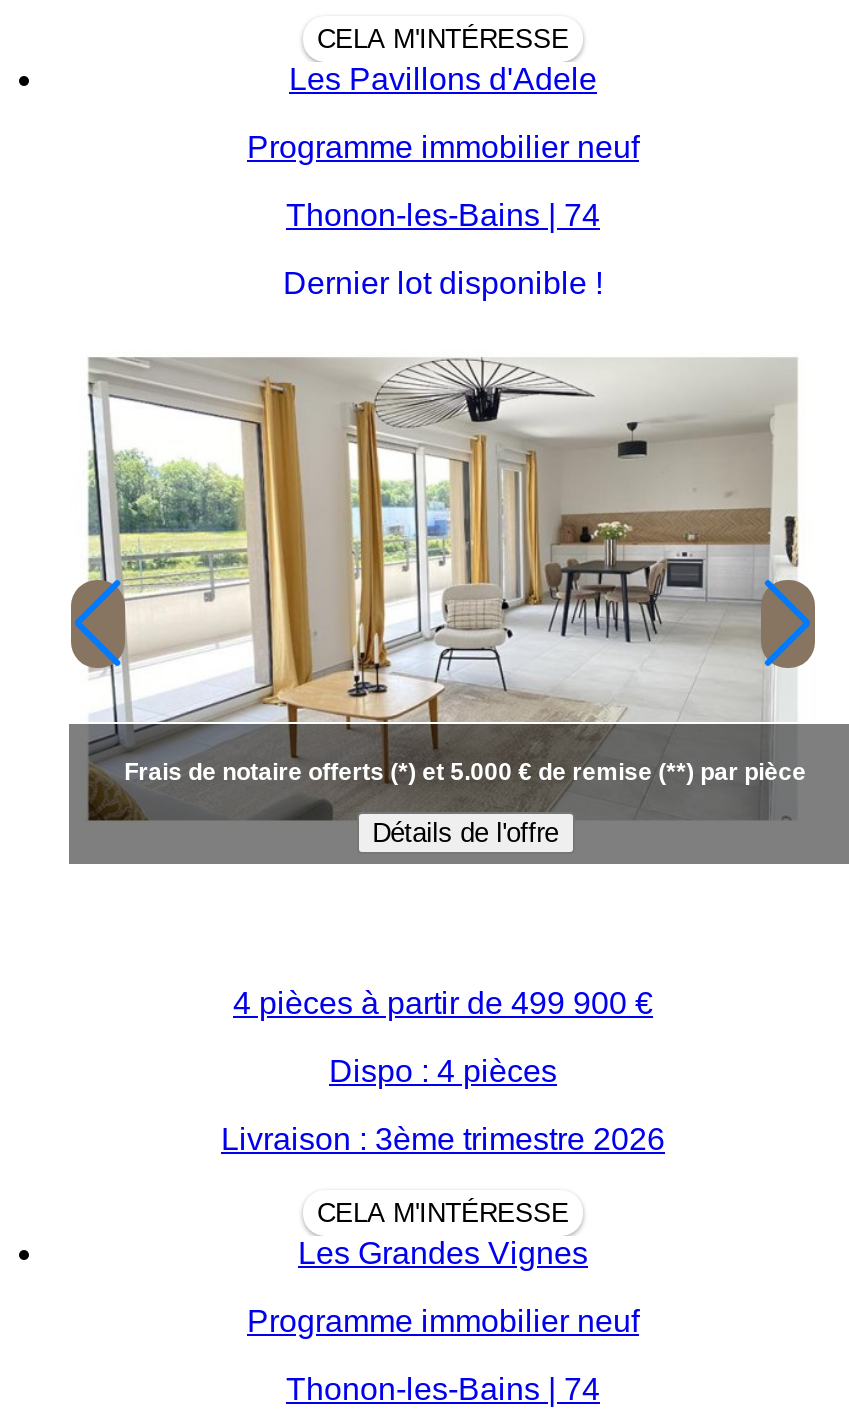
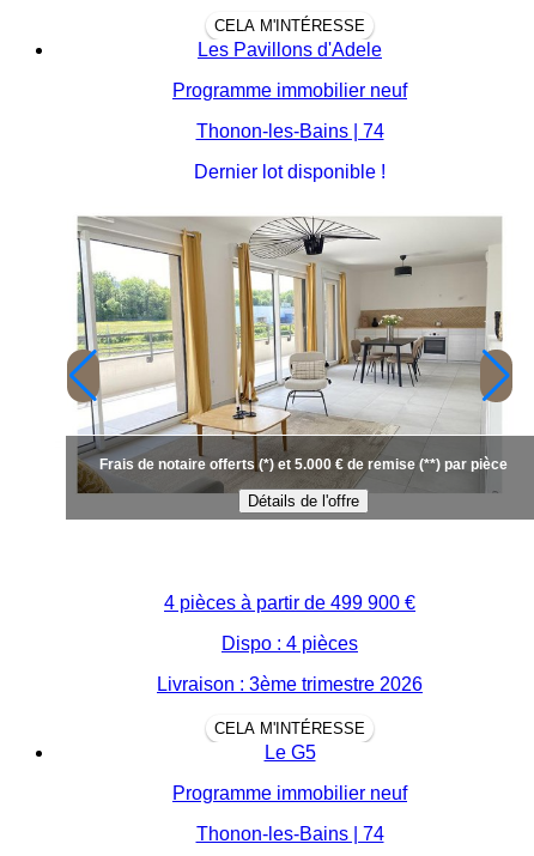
[298,1236,588,1270] Les Grandes Vignes -> [264,742,315,762] Le G5

